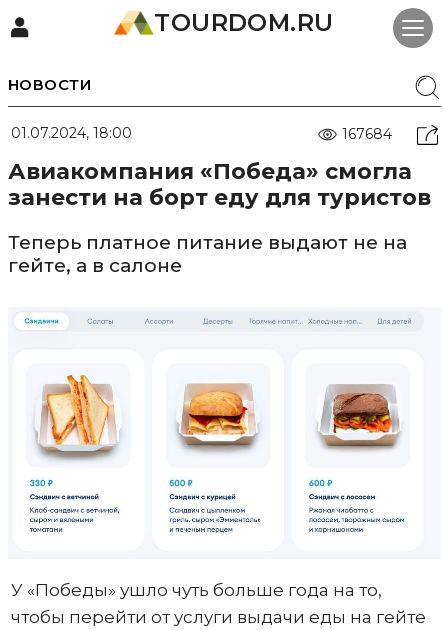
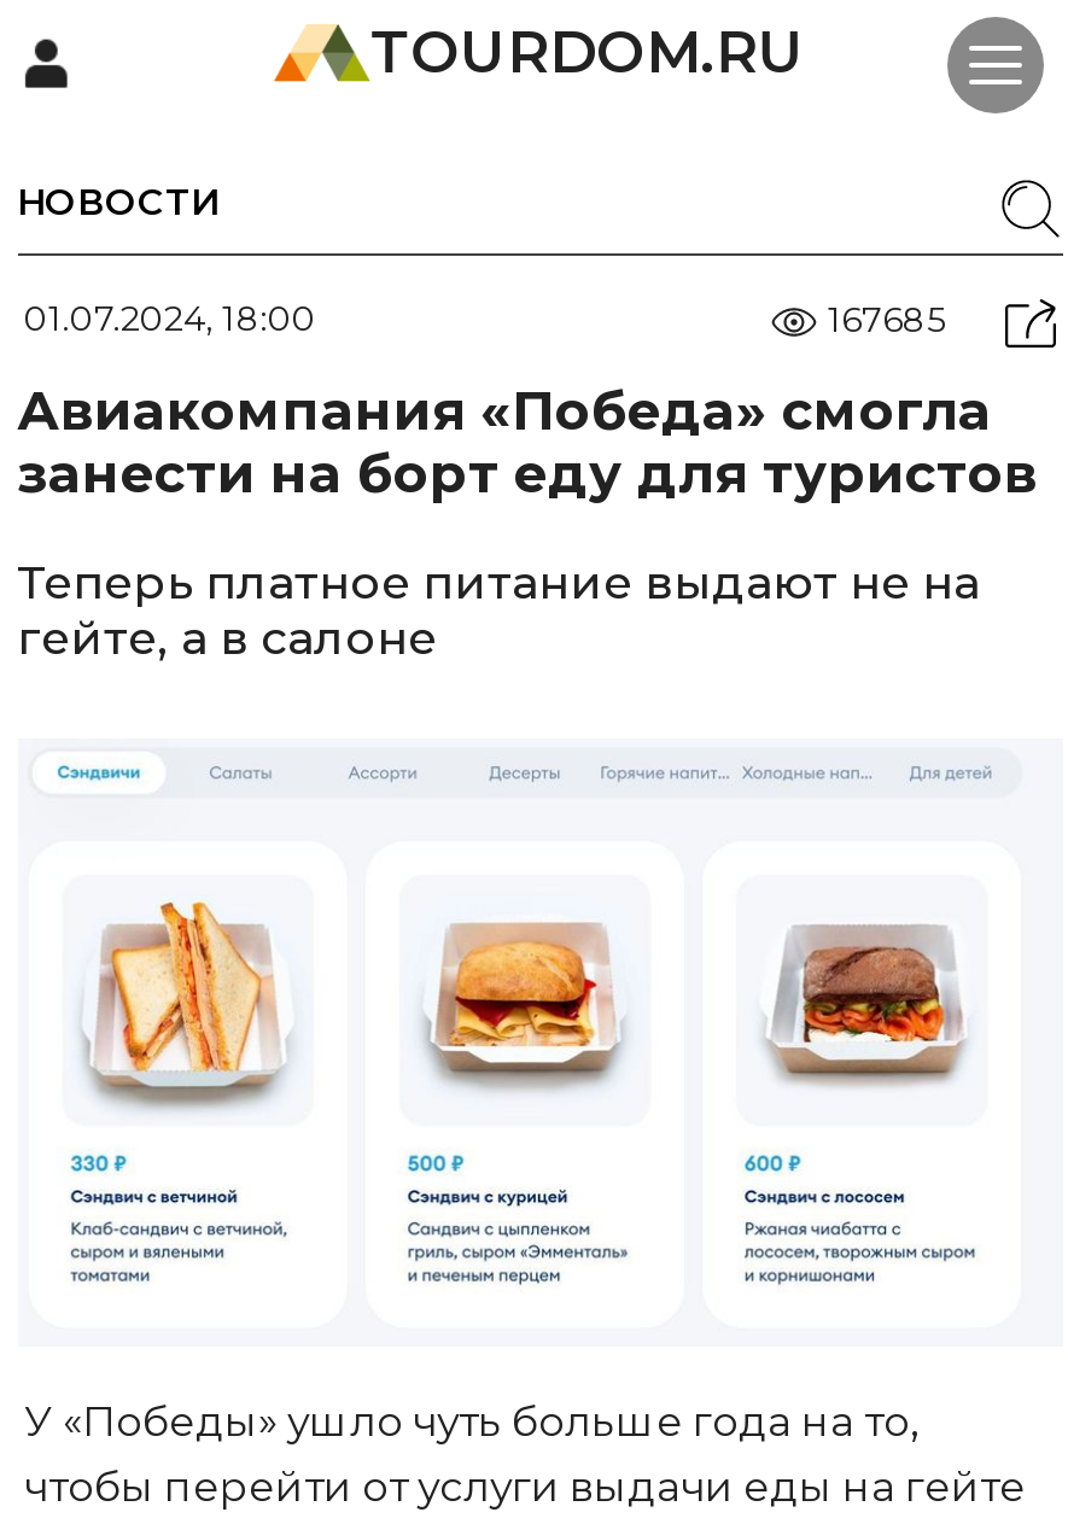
[337,125,391,143] 167684 -> [818,299,944,342] 167685

